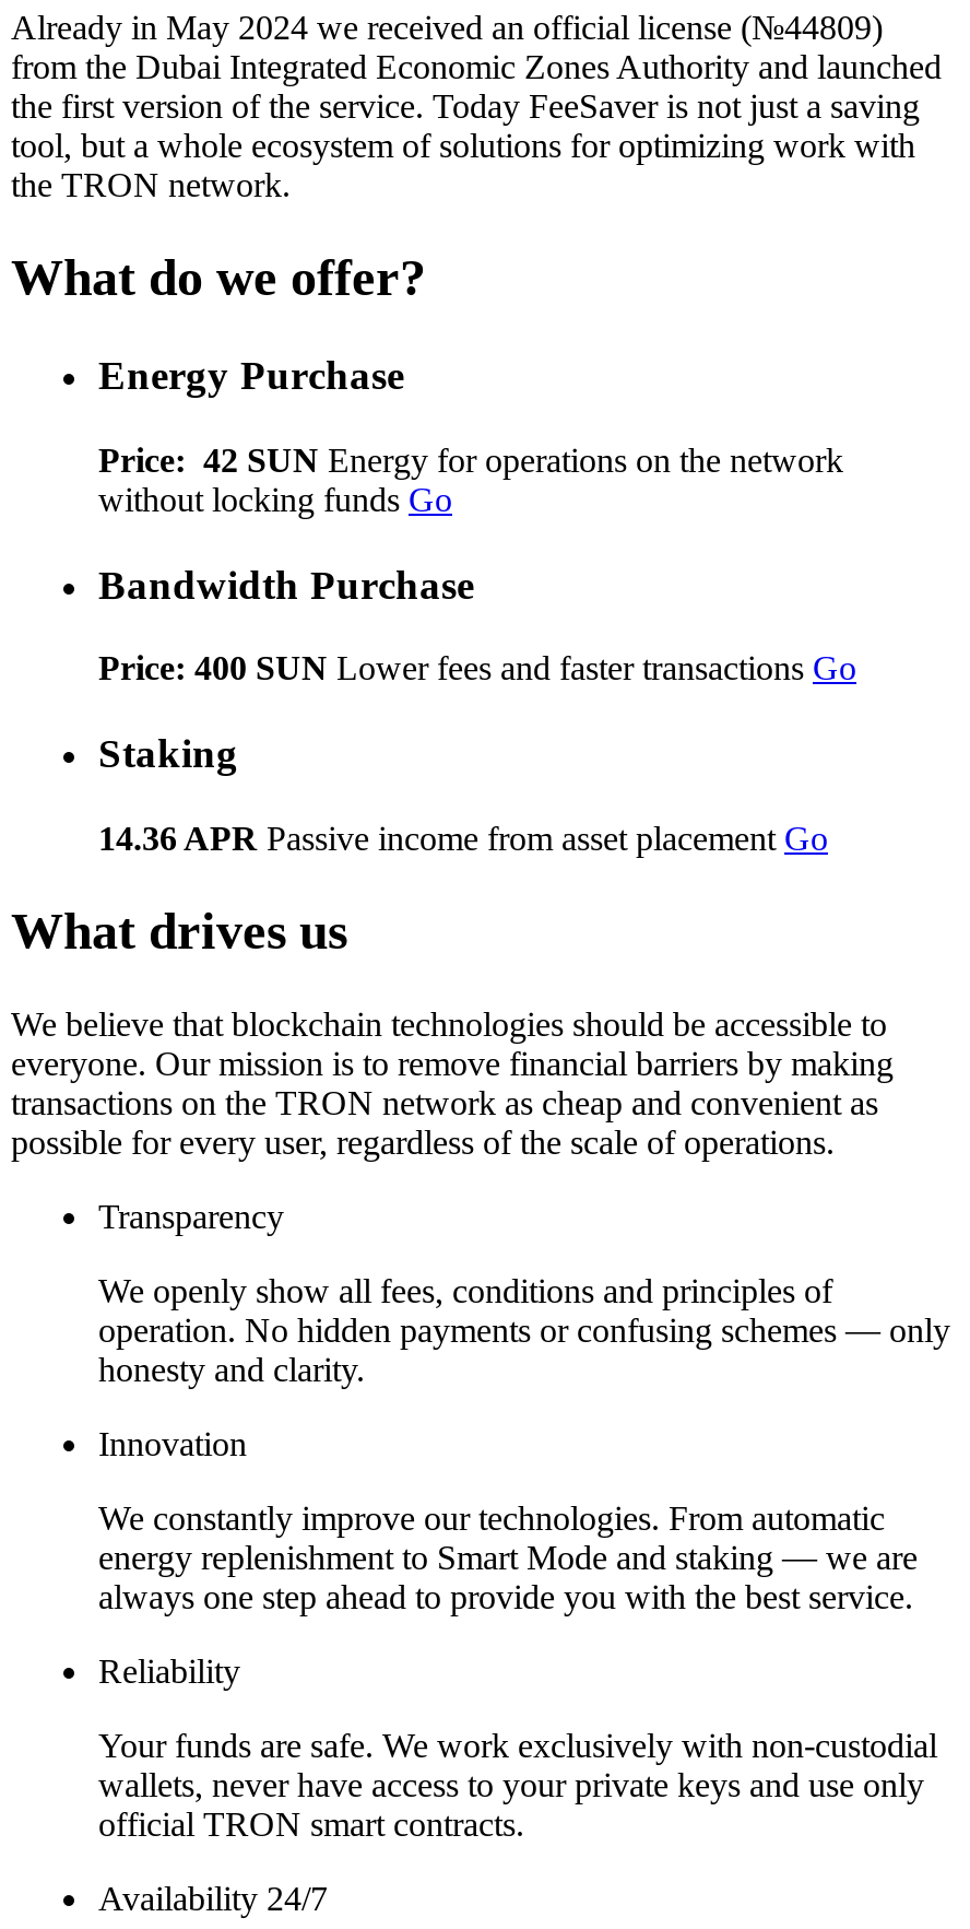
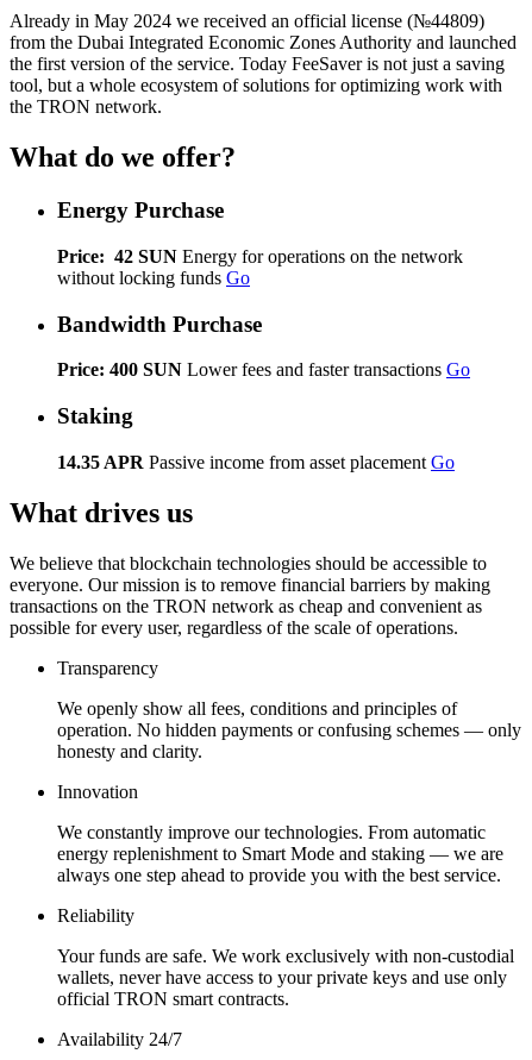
[98,819,828,856] 14.36 APR Passive income from asset placement Go -> [57,452,455,472] 14.35 APR Passive income from asset placement Go

